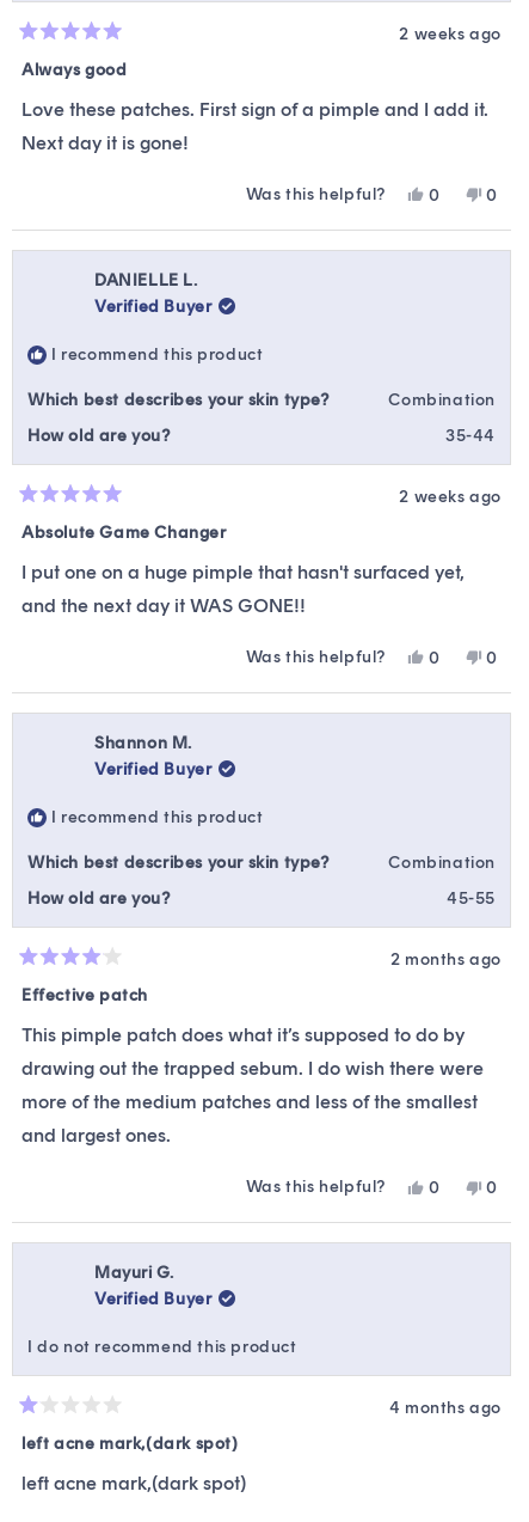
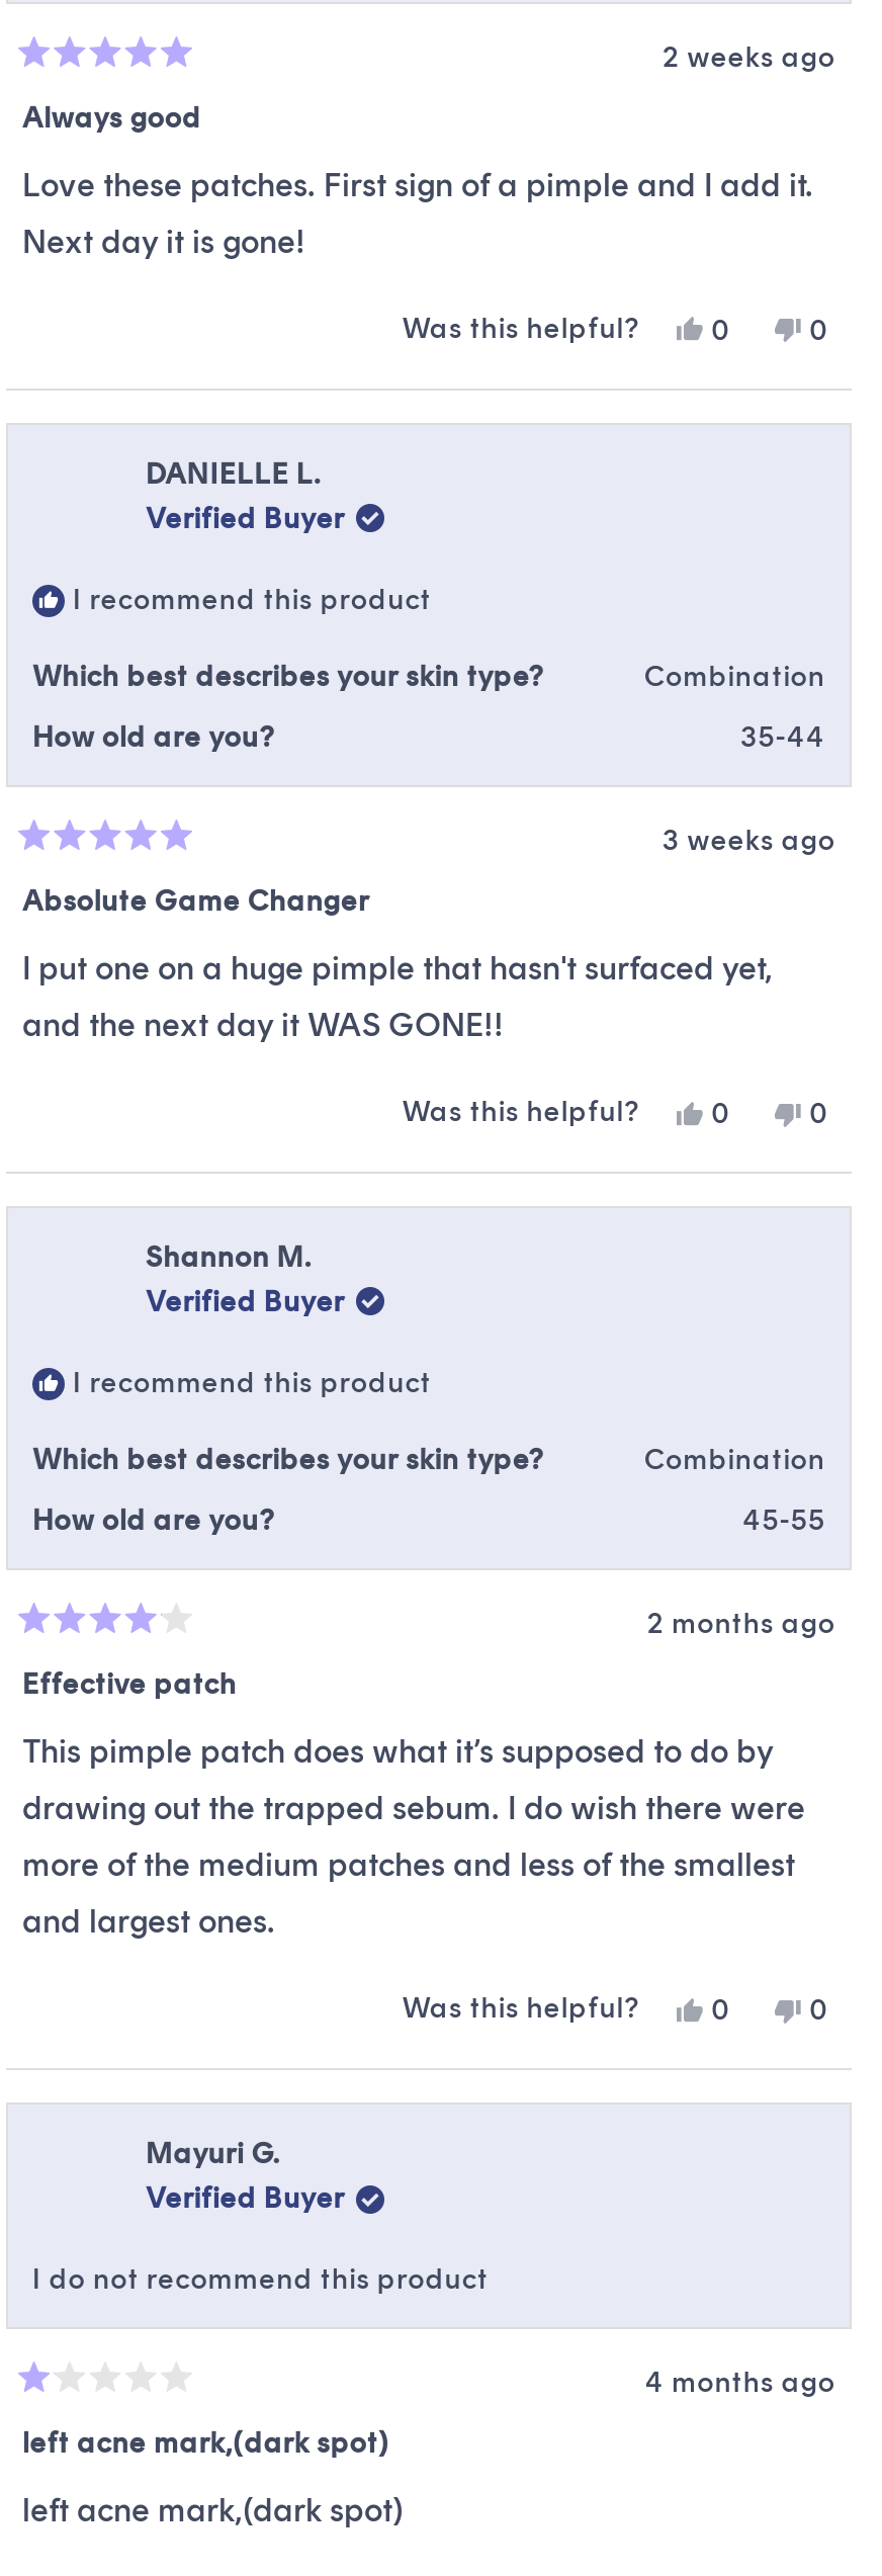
[399,486,502,507] 2 weeks ago -> [662,823,835,858] 3 weeks ago

